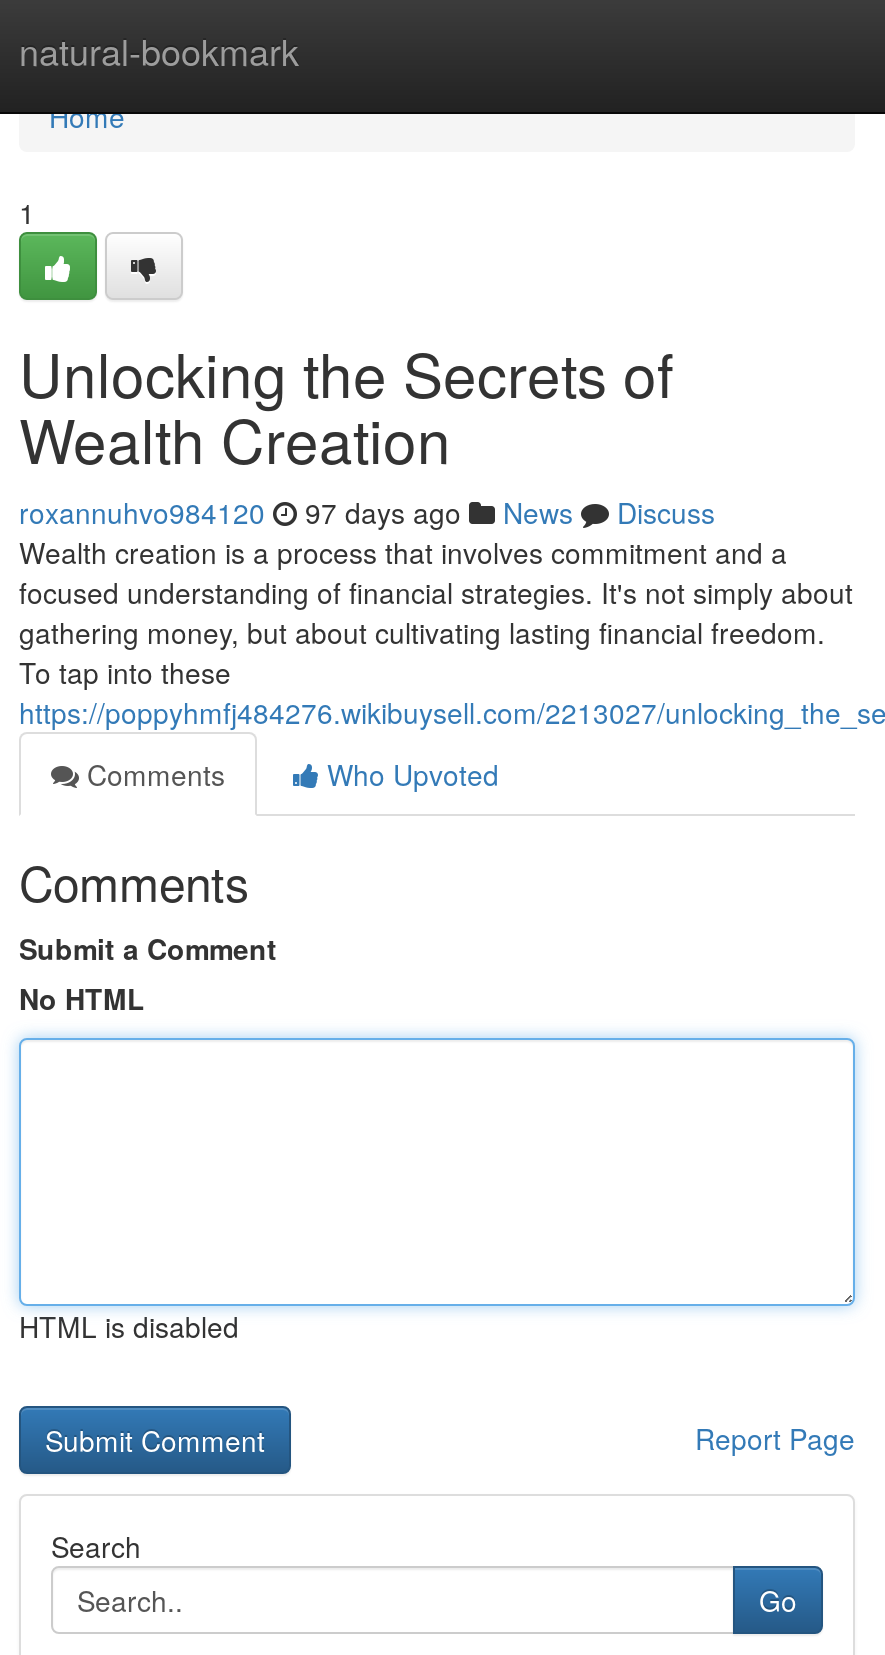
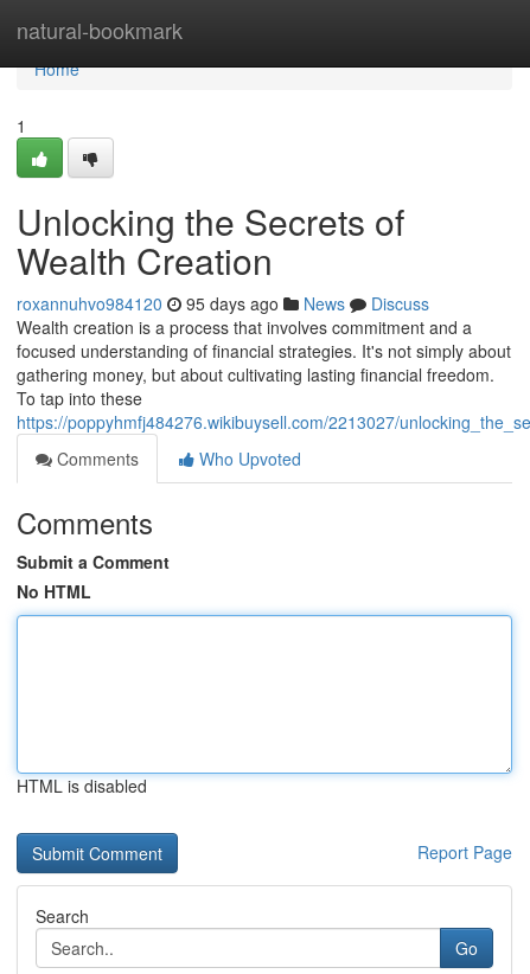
[19,492,715,532] roxannuhvo984120 97 days ago News Discuss -> [17,291,429,315] roxannuhvo984120 95 days ago News Discuss

